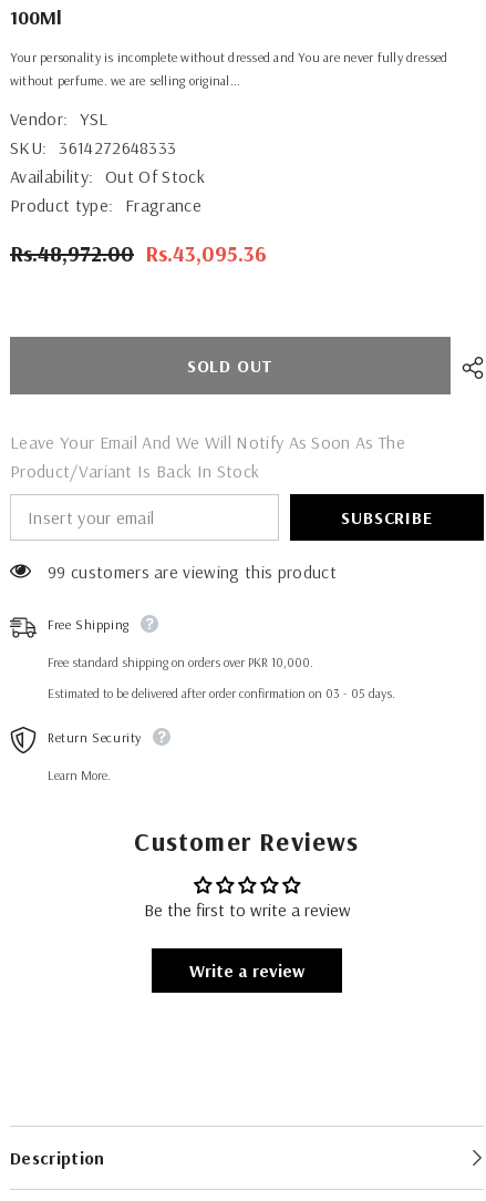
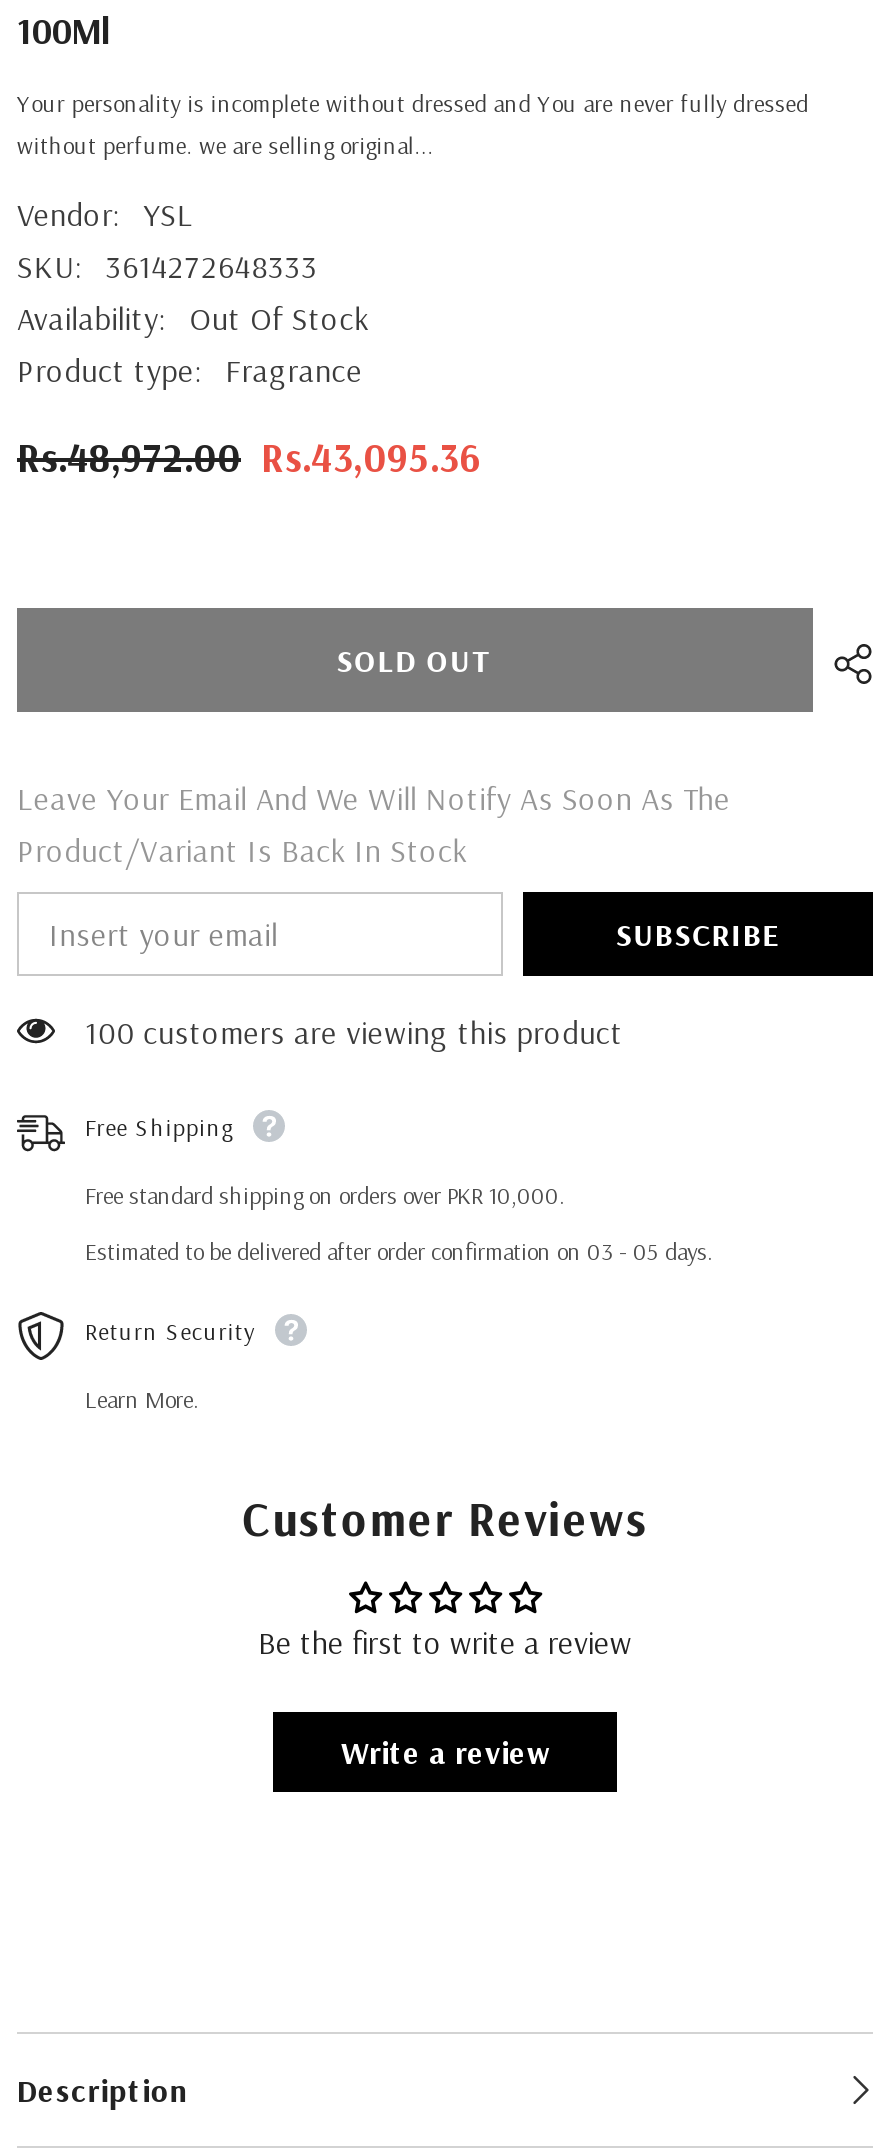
[48,561,336,583] 99 customers are viewing this product -> [85,1013,623,1053] 100 customers are viewing this product

